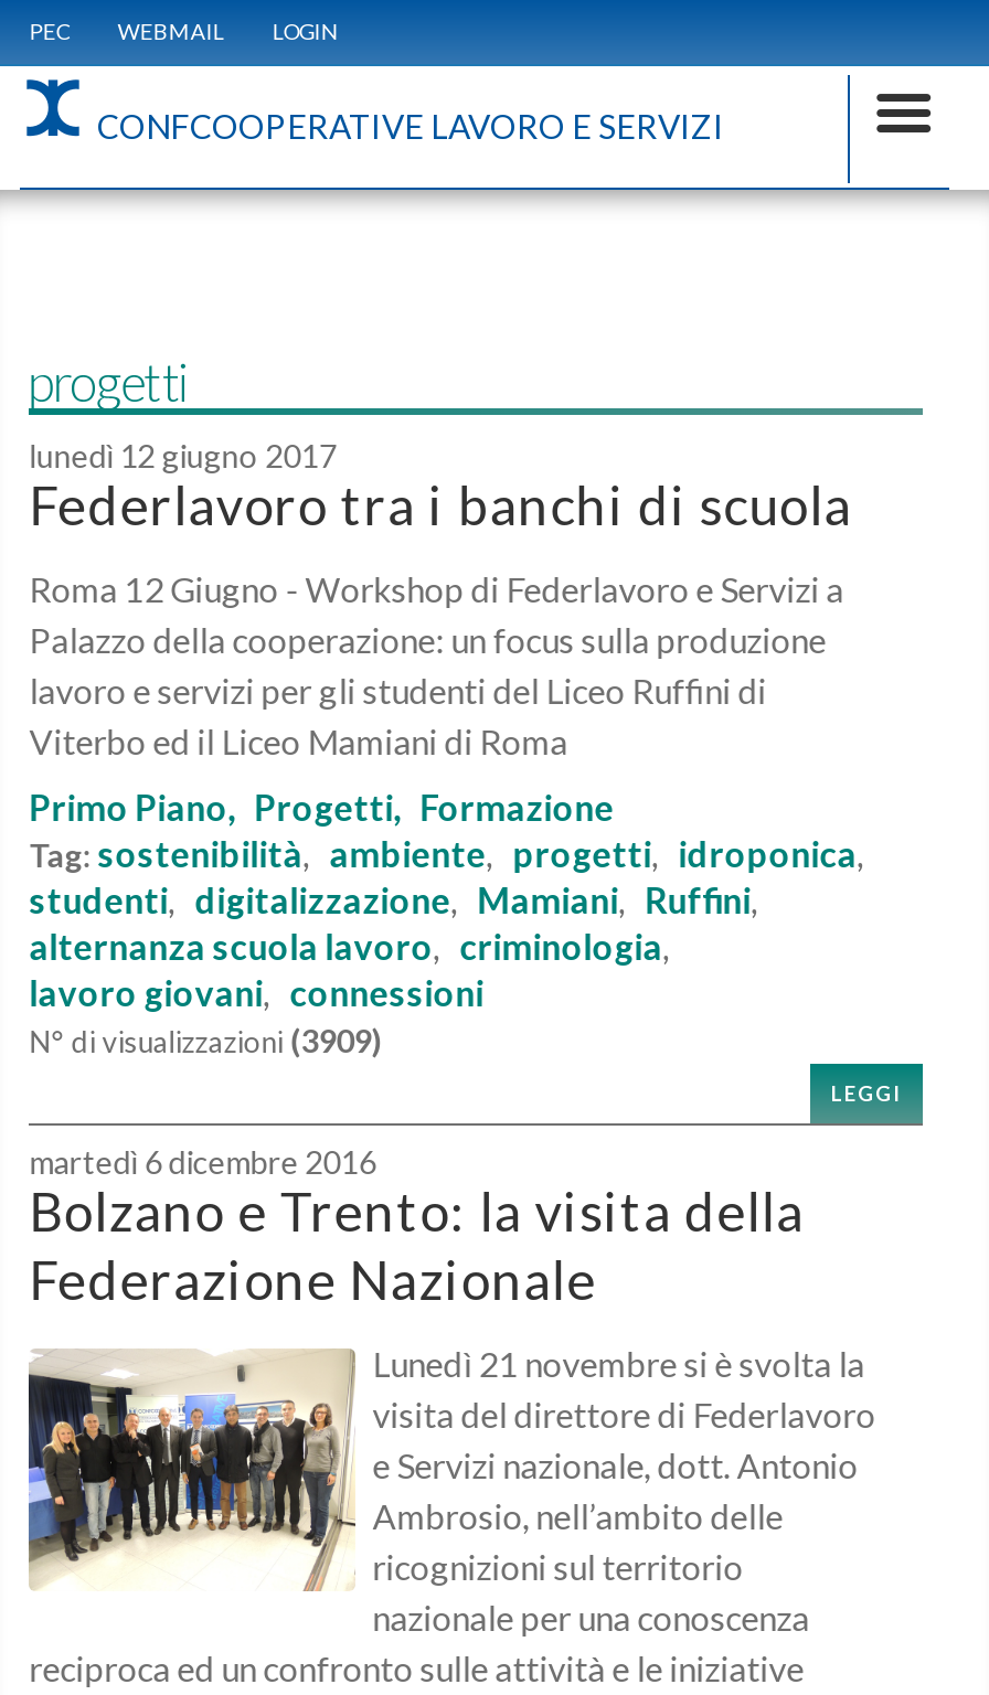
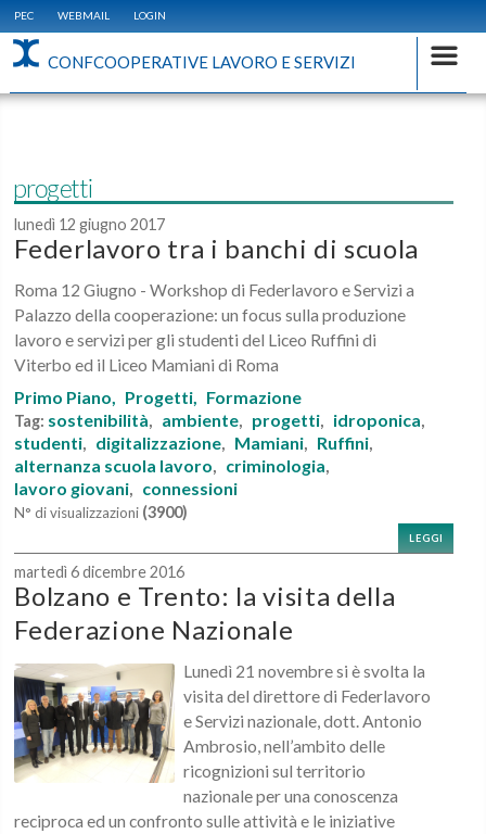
[29,1021,382,1059] N° di visualizzazioni (3909) -> [14,503,188,521] N° di visualizzazioni (3900)

